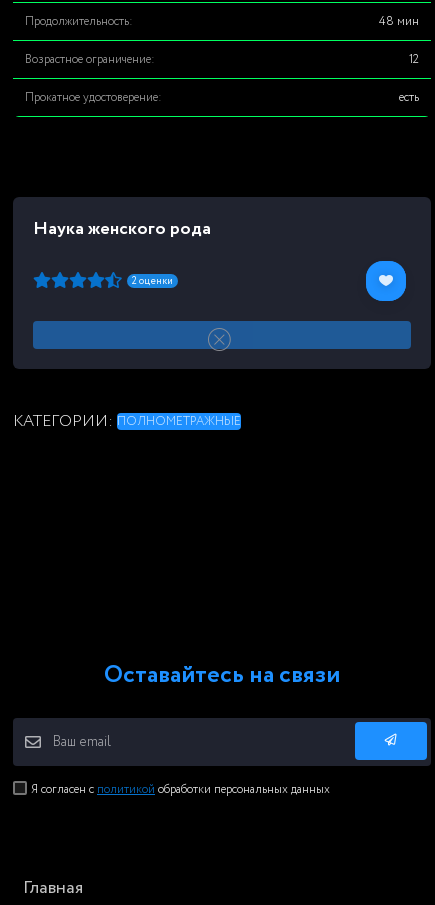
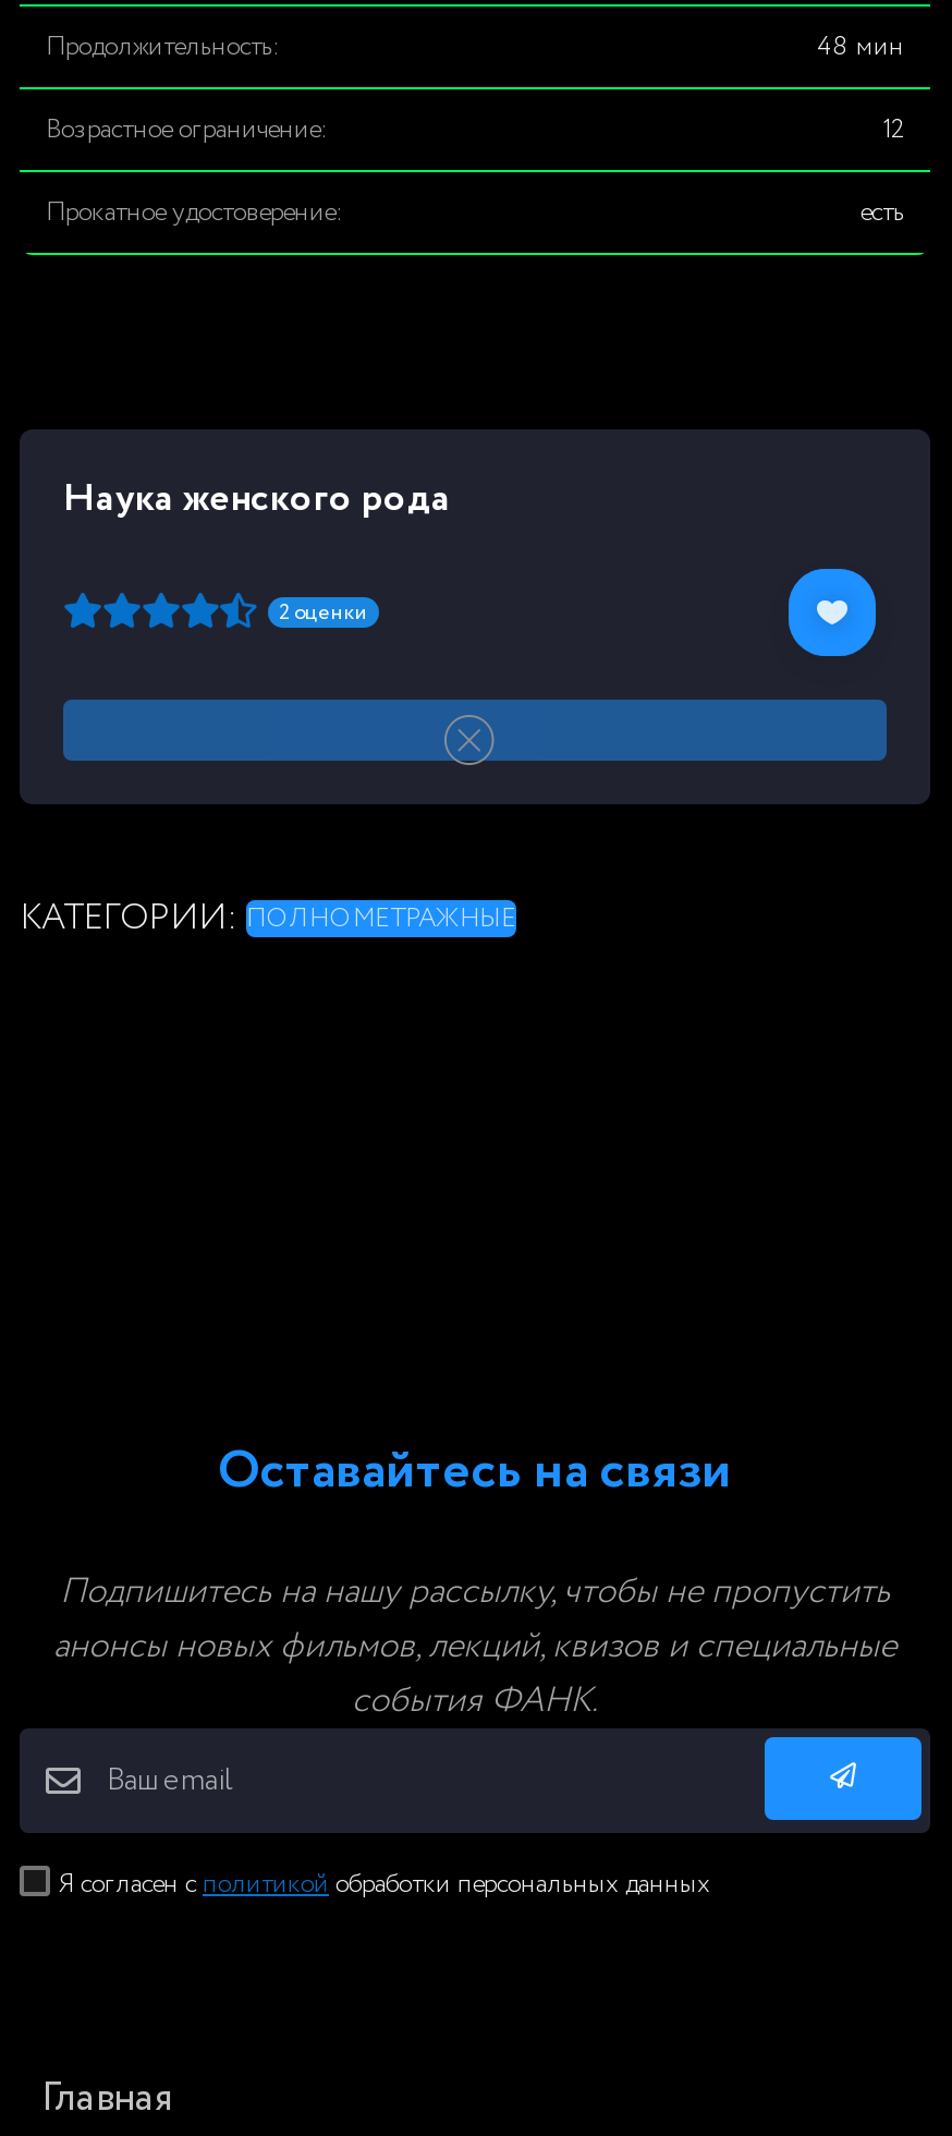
none -> [53,1567,896,1726] Подпишитесь на нашу рассылку, чтобы не пропустить | анонсы новых фильмов, лекций, квизов и специальные | события ФАНК.

